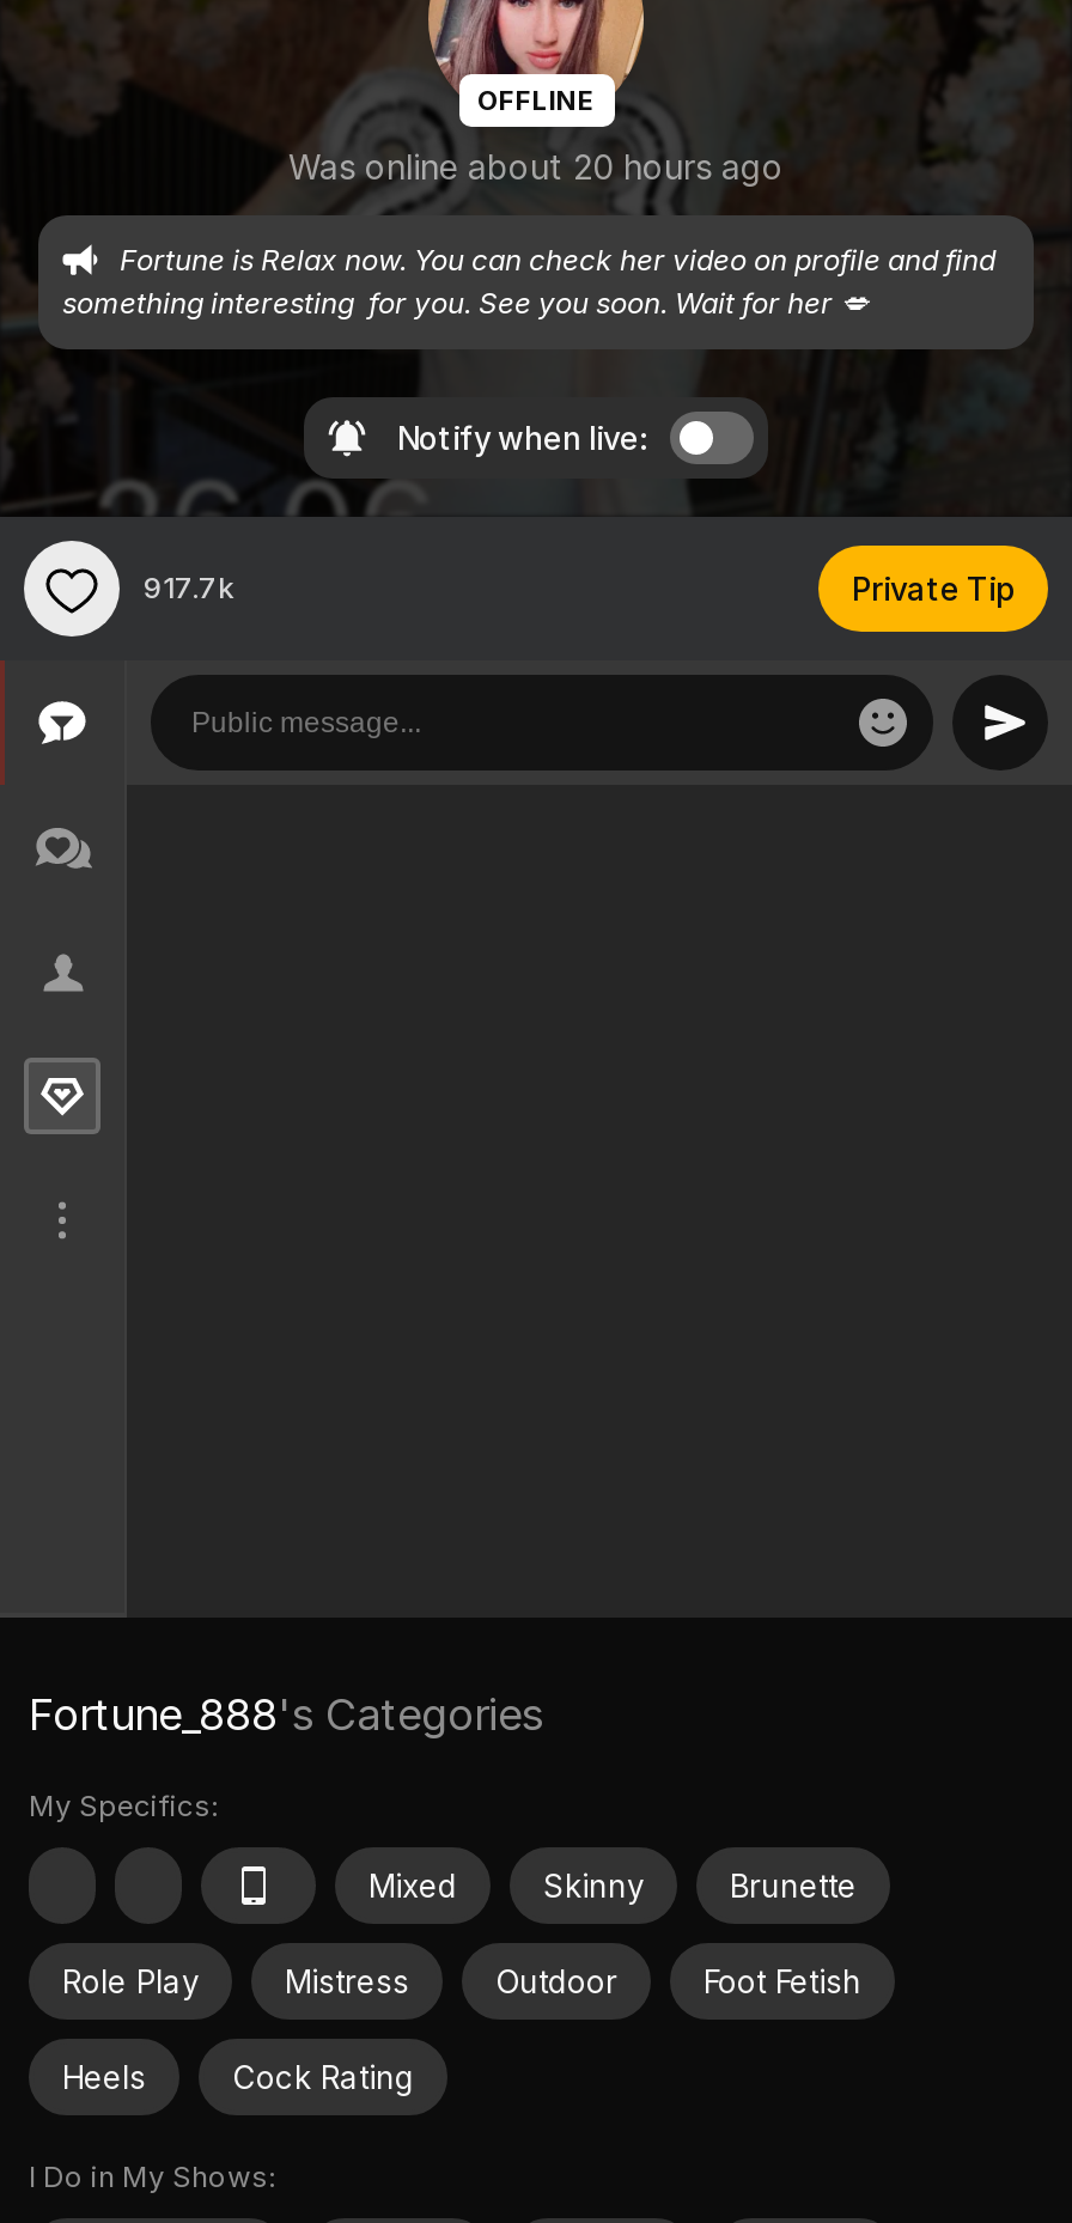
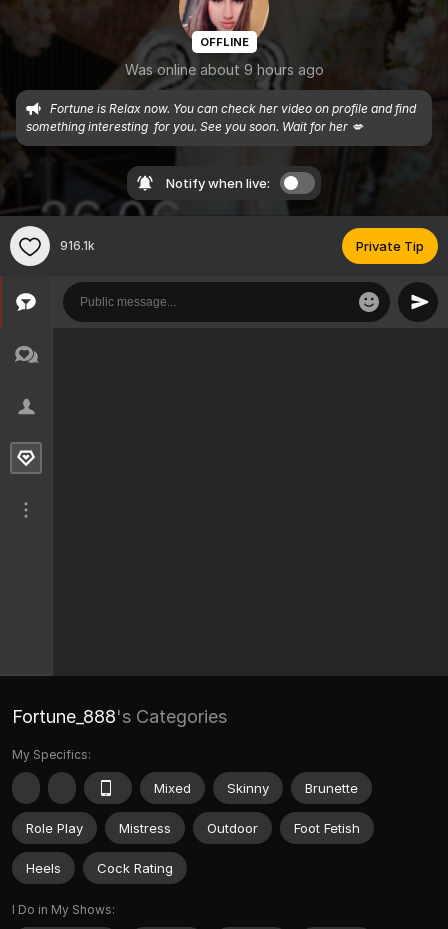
[288,146,784,187] Was online about 20 hours ago -> [124,61,323,78] Was online about 9 hours ago
[144,570,234,606] 917.7k -> [60,238,95,253] 916.1k

